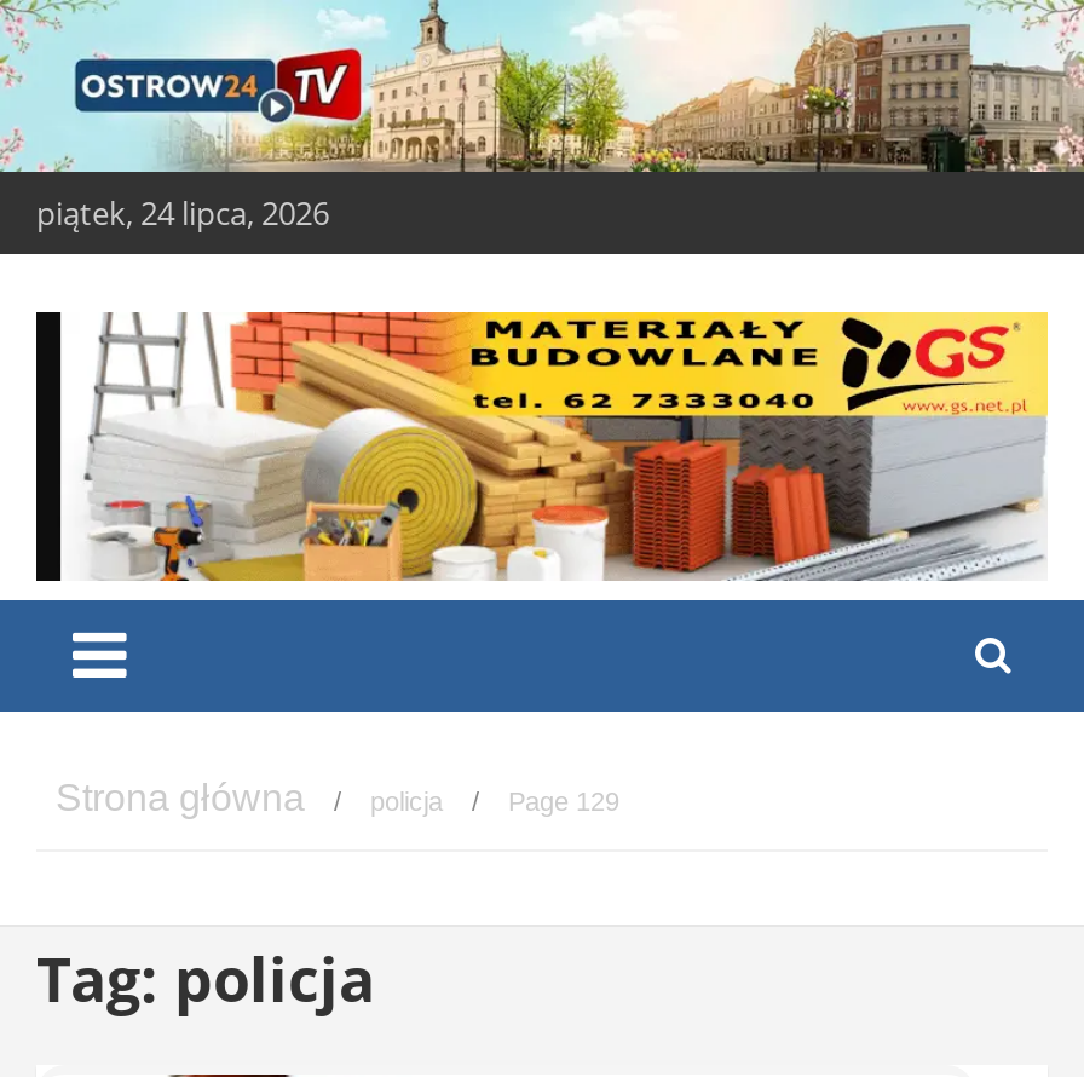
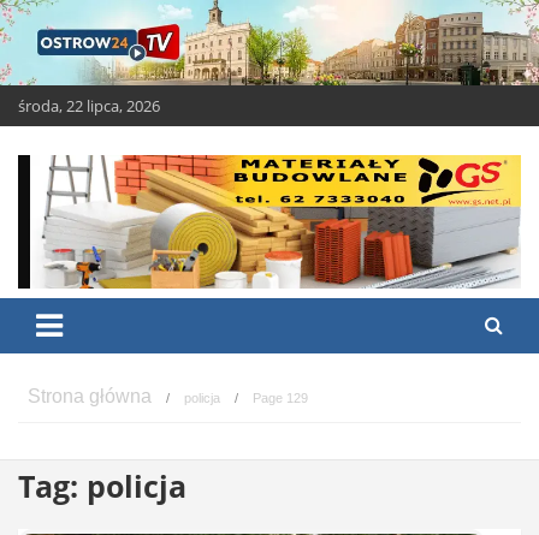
[36,190,329,234] piątek, 24 lipca, 2026 -> [18,94,160,116] środa, 22 lipca, 2026

